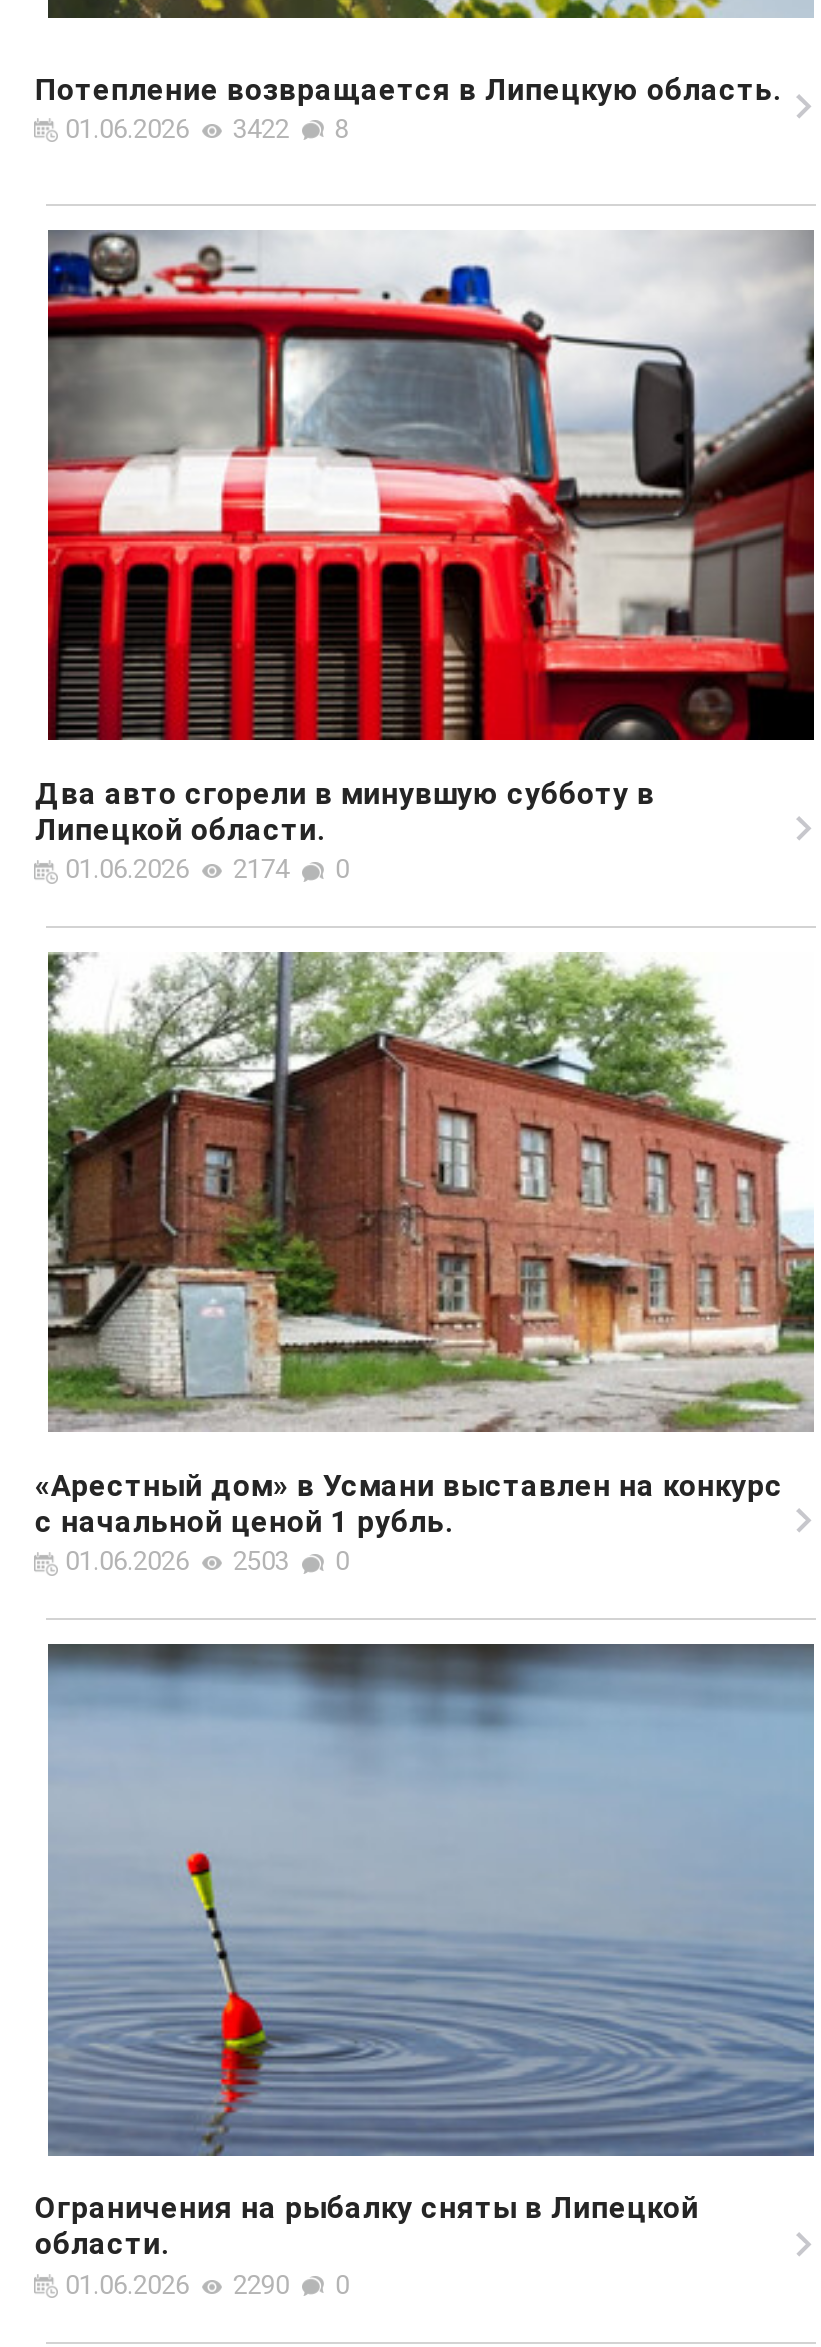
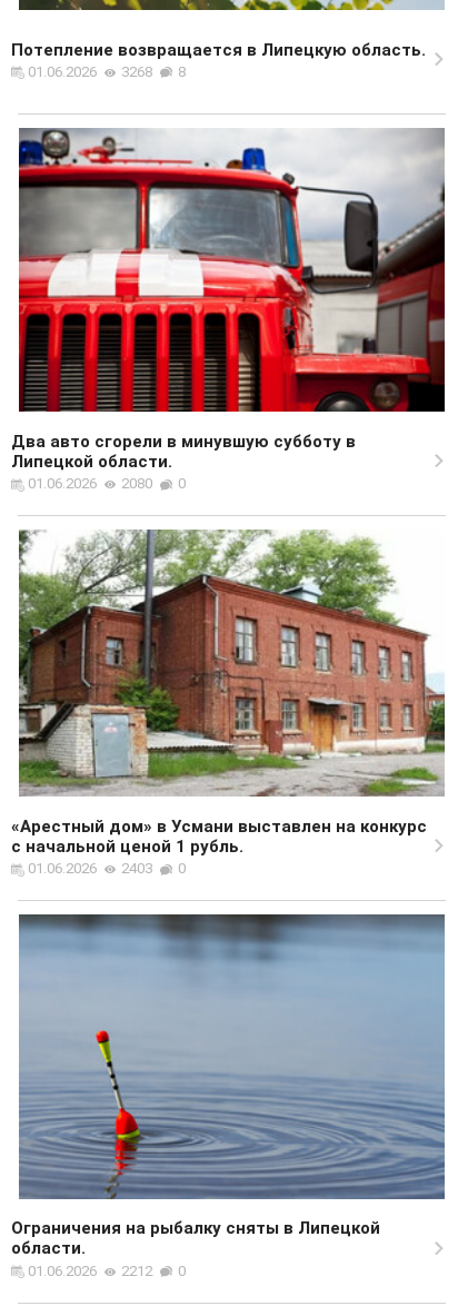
[65,114,349,144] 01.06.2026 3422 8 -> [28,63,186,80] 01.06.2026 3268 8
[65,854,349,884] 01.06.2026 2174 0 -> [28,475,186,492] 01.06.2026 2080 0
[65,1547,349,1577] 01.06.2026 2503 0 -> [28,860,186,877] 01.06.2026 2403 0
[65,2269,349,2299] 01.06.2026 2290 0 -> [28,1262,186,1279] 01.06.2026 2212 0

